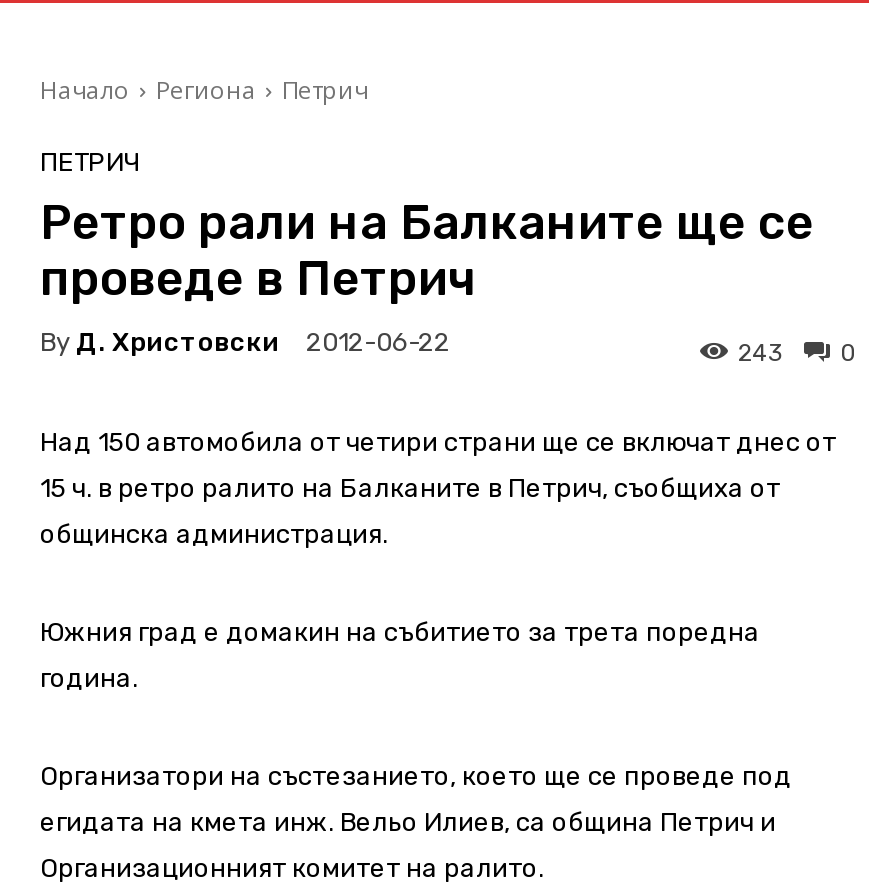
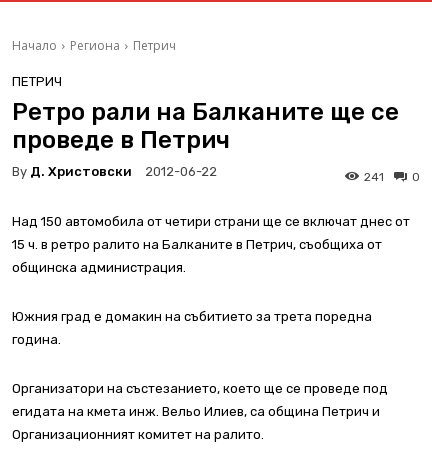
[738,339,856,367] 243 0 -> [364,170,420,184] 241 0

